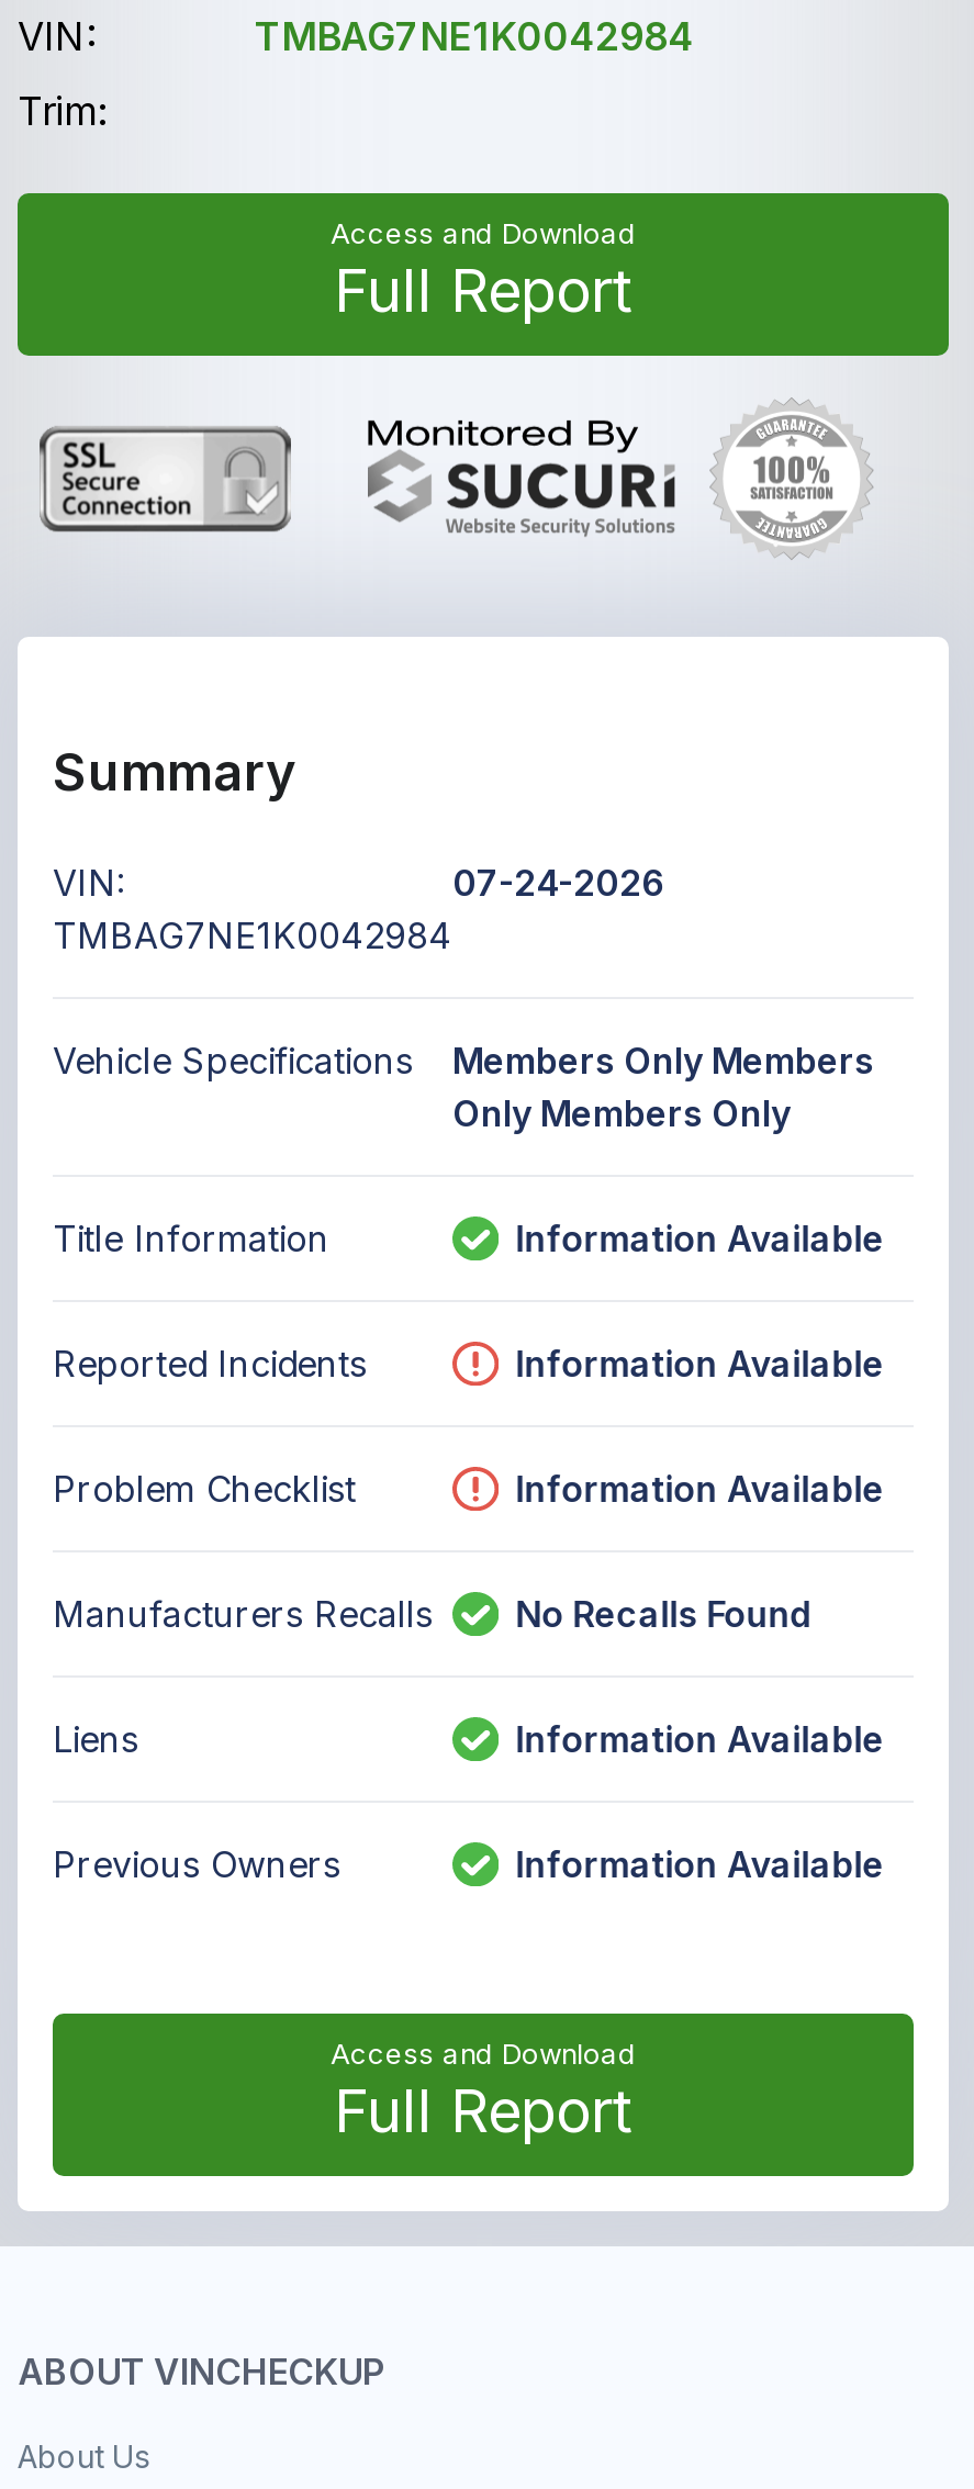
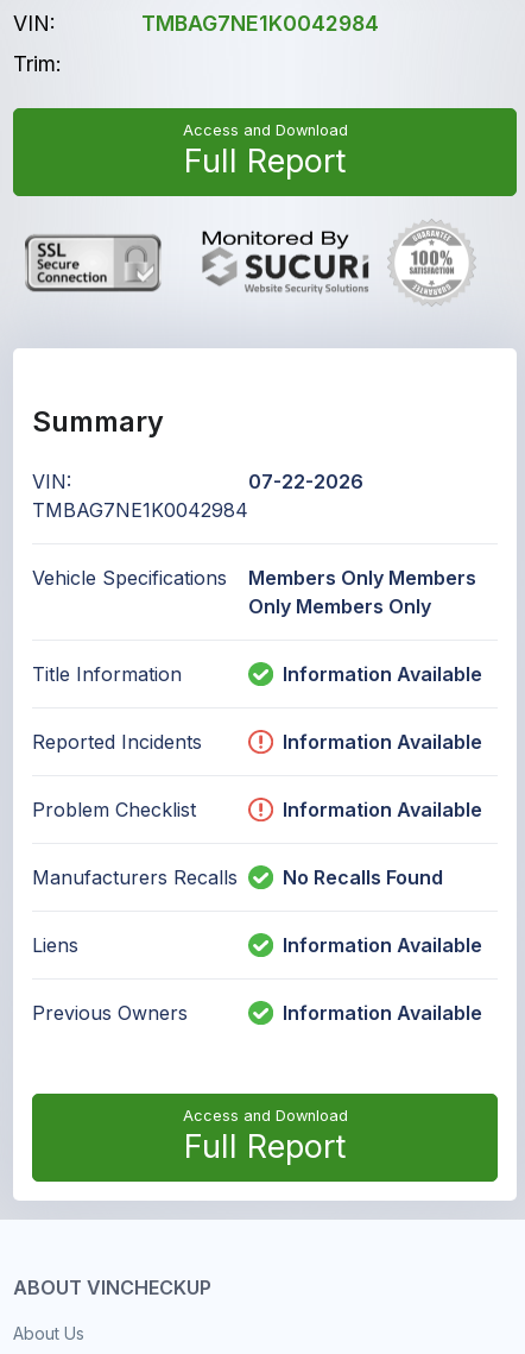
[452,861,665,905] 07-24-2026 -> [248,470,363,494] 07-22-2026

